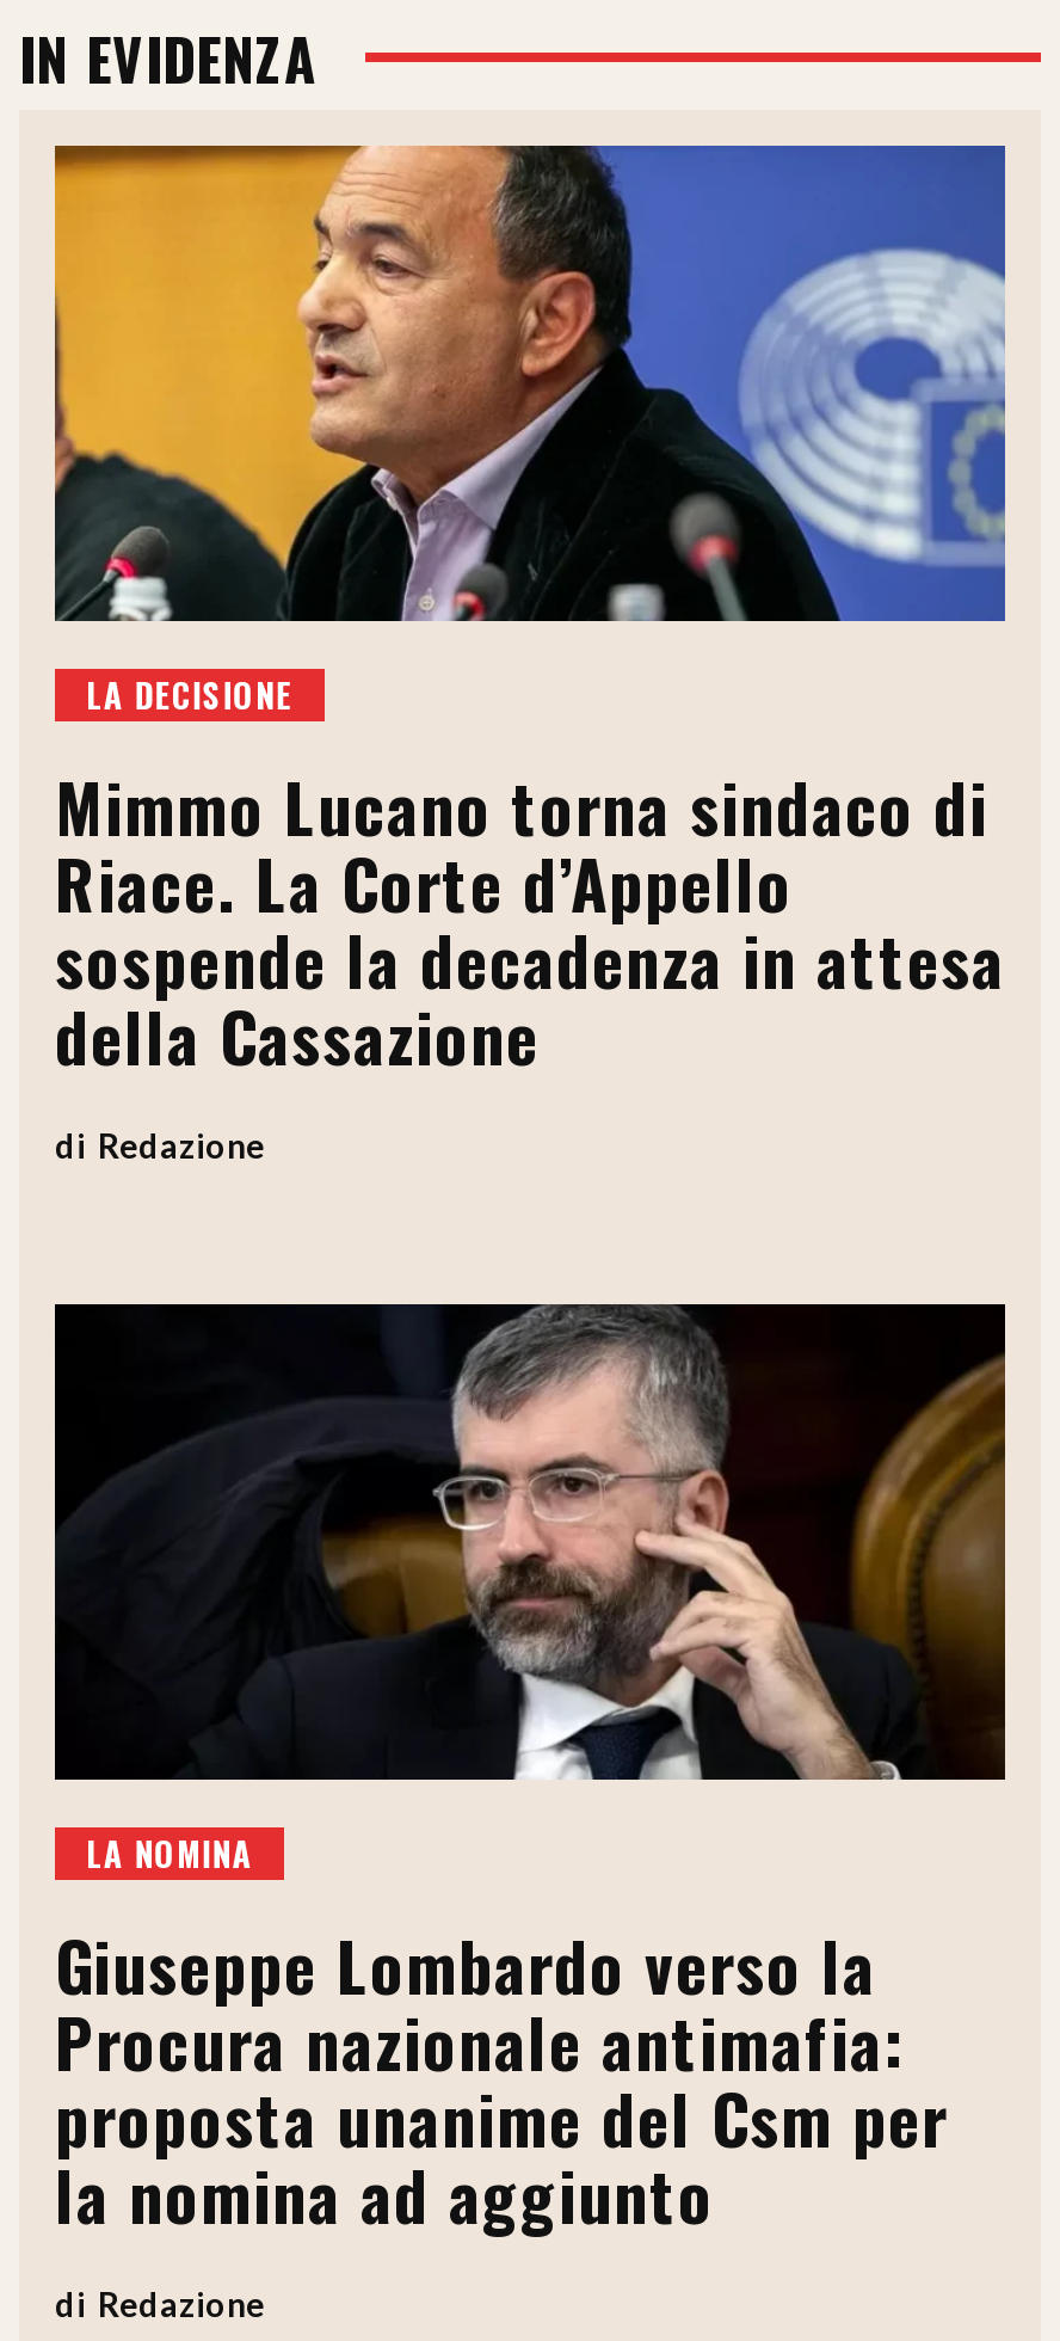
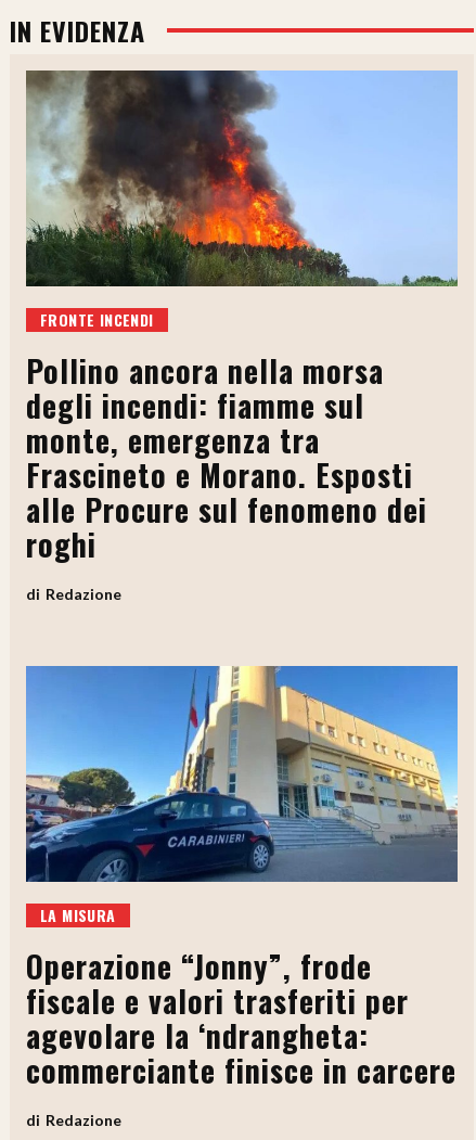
[53,143,1007,1084] [image] | LA DECISIONE | Mimmo Lucano torna sindaco di | Riace. La Corte d’Appello | sospende la decadenza in attesa | della Cassazione -> [26,69,458,566] [image] | FRONTE INCENDI | Pollino ancora nella morsa | degli incendi: fiamme sul | monte, emergenza tra | Frascineto e Morano. Esposti | alle Procure sul fenomeno dei | roghi
[53,1302,1007,2243] [image] | LA NOMINA | Giuseppe Lombardo verso la | Procura nazionale antimafia: | proposta unanime del Csm per | la nomina ad aggiunto -> [25,665,459,1092] [image] | LA MISURA | Operazione “Jonny”, frode | fiscale e valori trasferiti per | agevolare la ‘ndrangheta: | commerciante finisce in carcere

